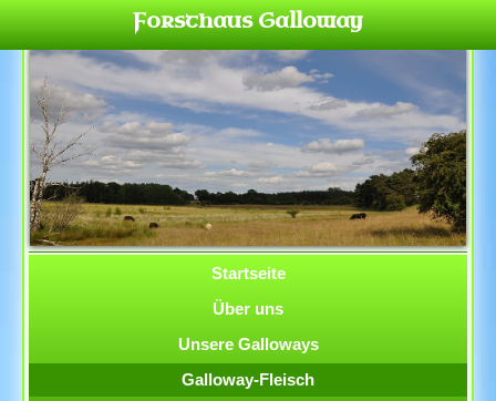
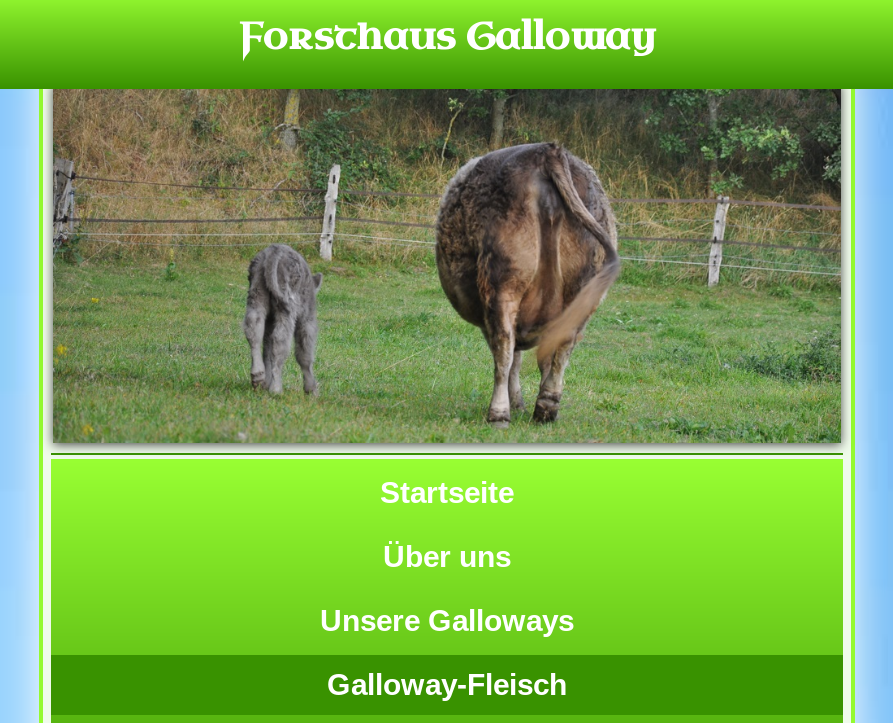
[29,49,466,246] [image] -> [51,87,843,443] [image]

